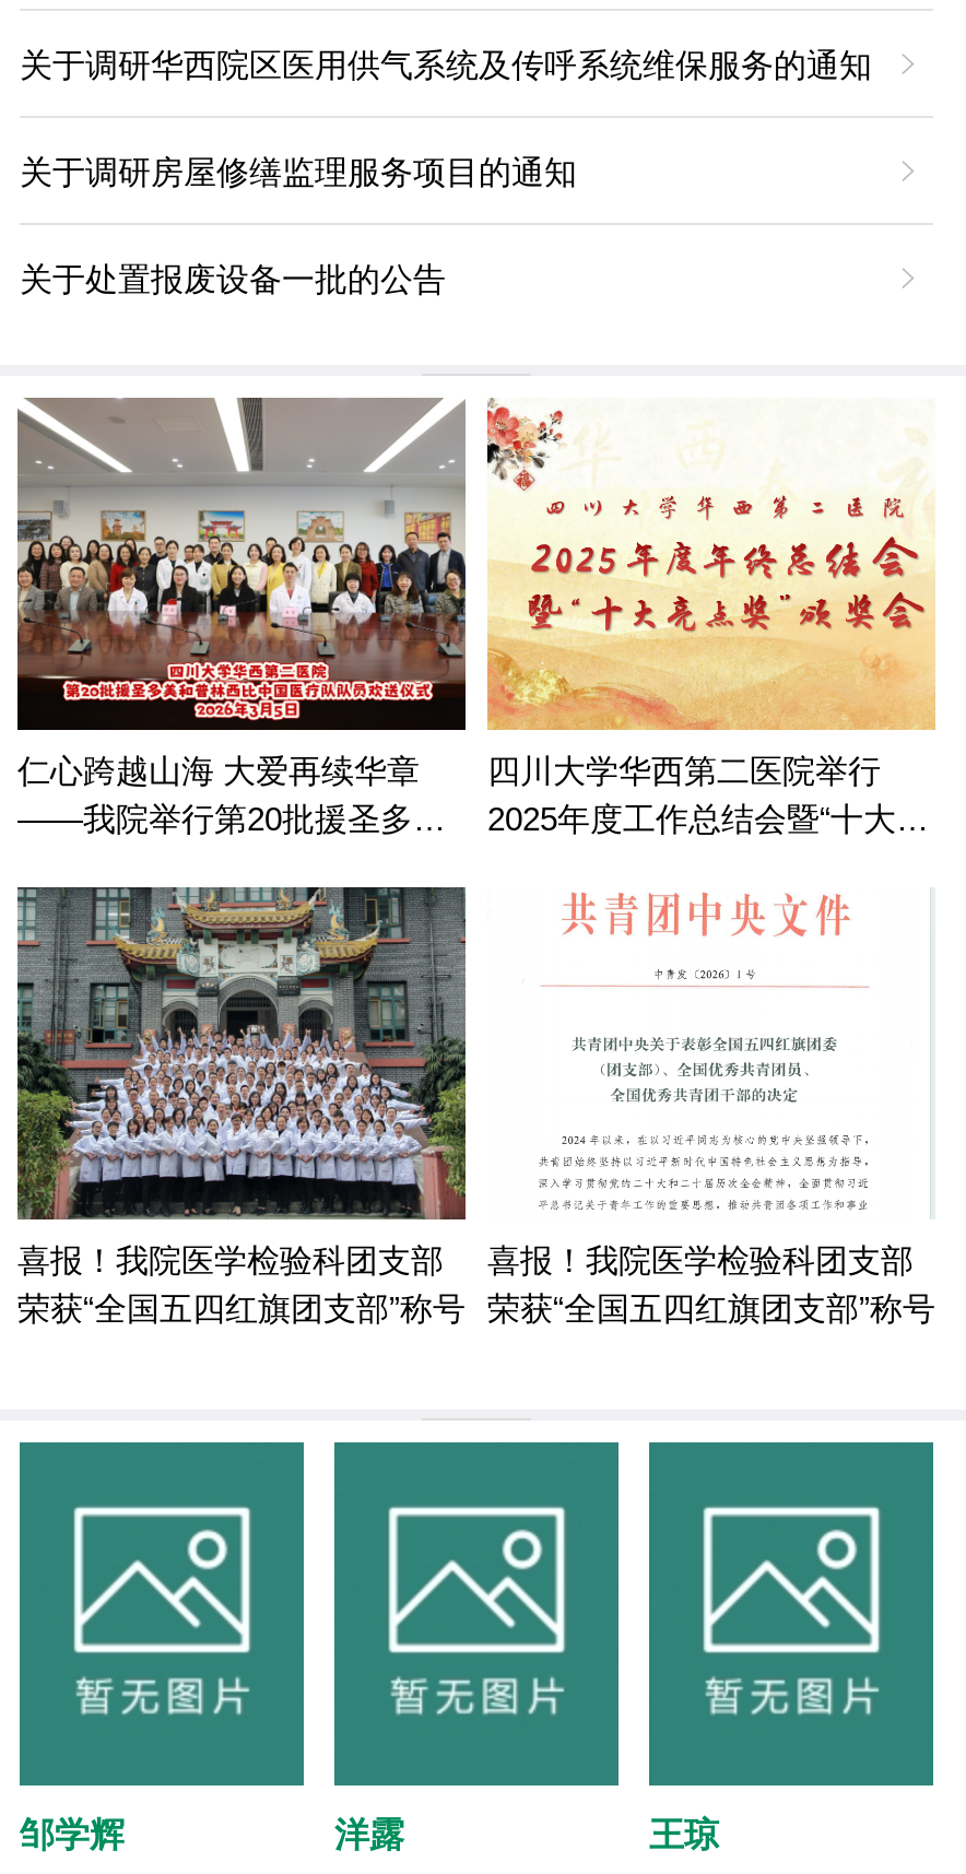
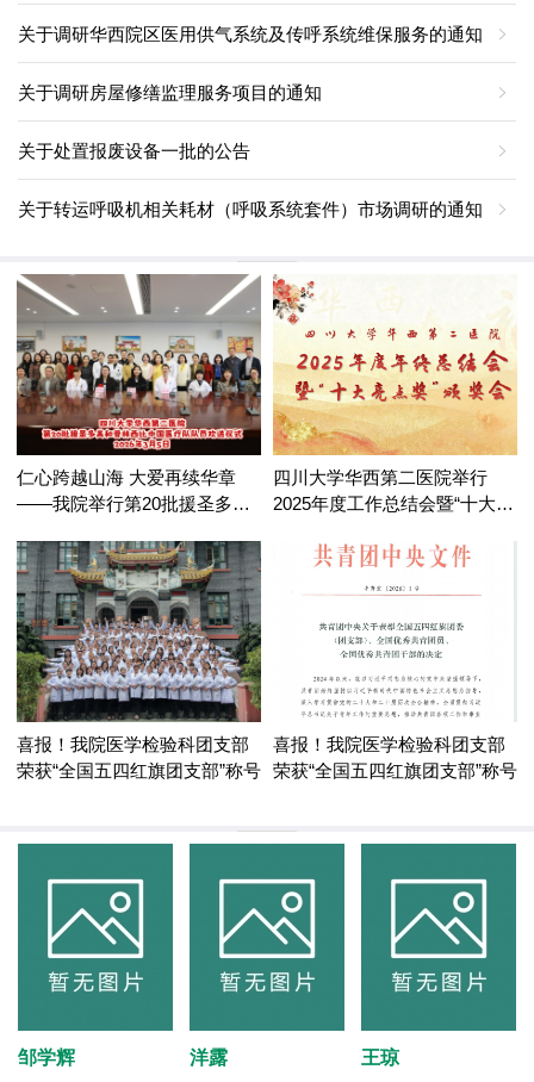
none -> [18,199,483,219] 关于转运呼吸机相关耗材（呼吸系统套件）市场调研的通知

